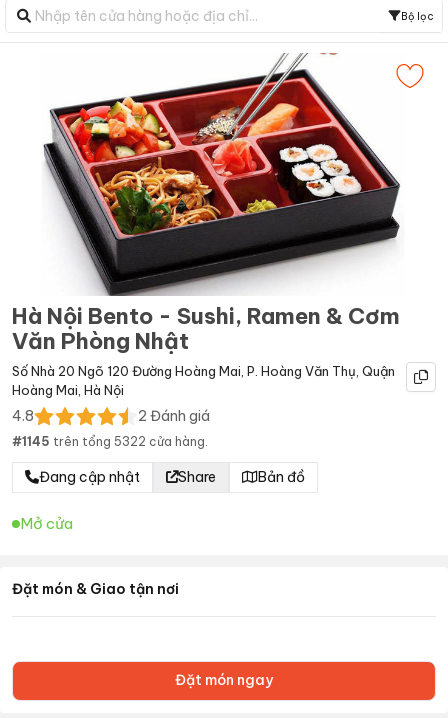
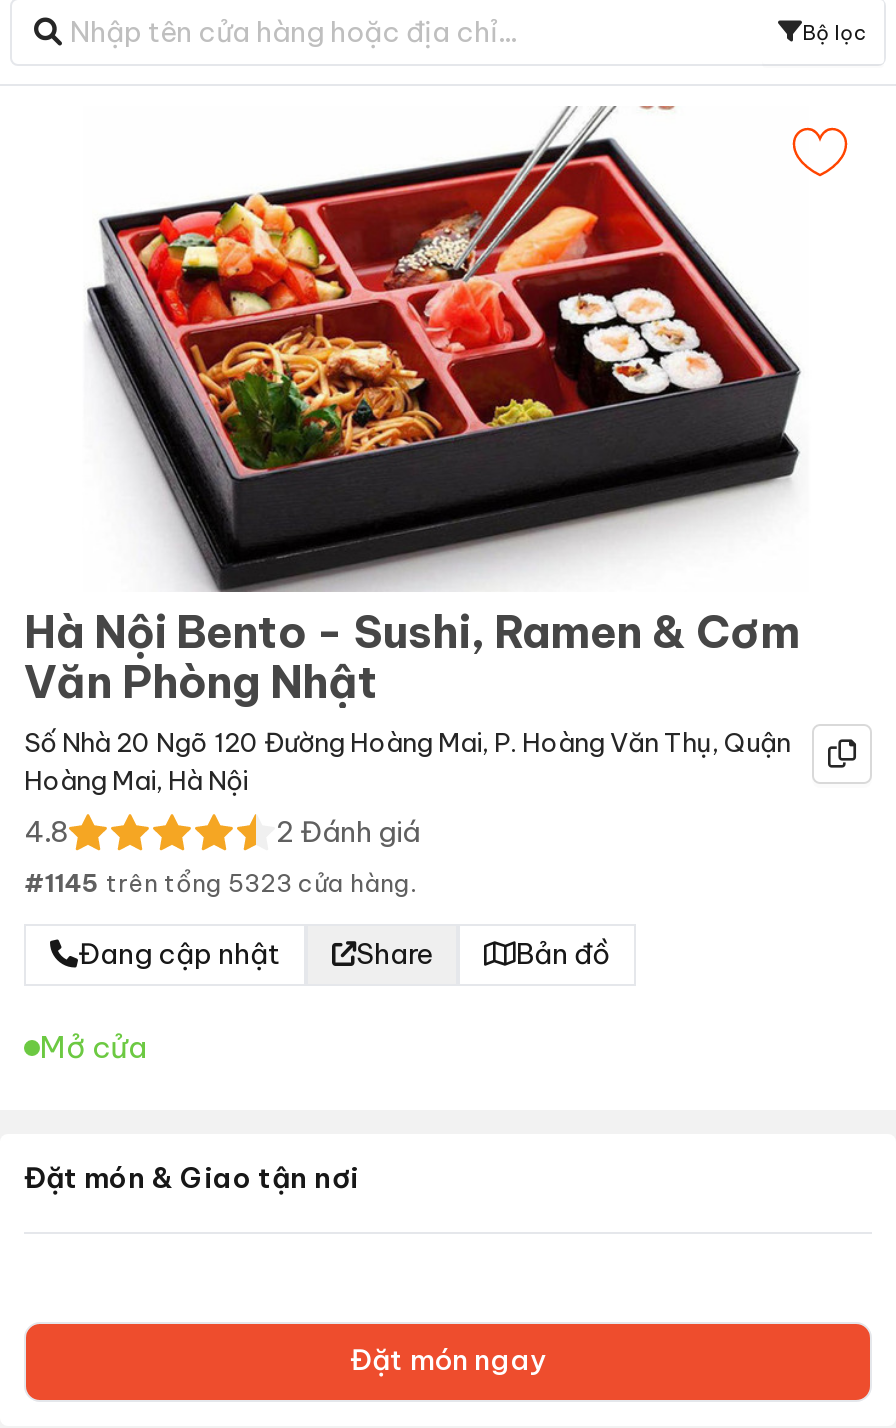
[12,434,208,449] #1145 trên tổng 5322 cửa hàng. -> [24,868,416,898] #1145 trên tổng 5323 cửa hàng.

